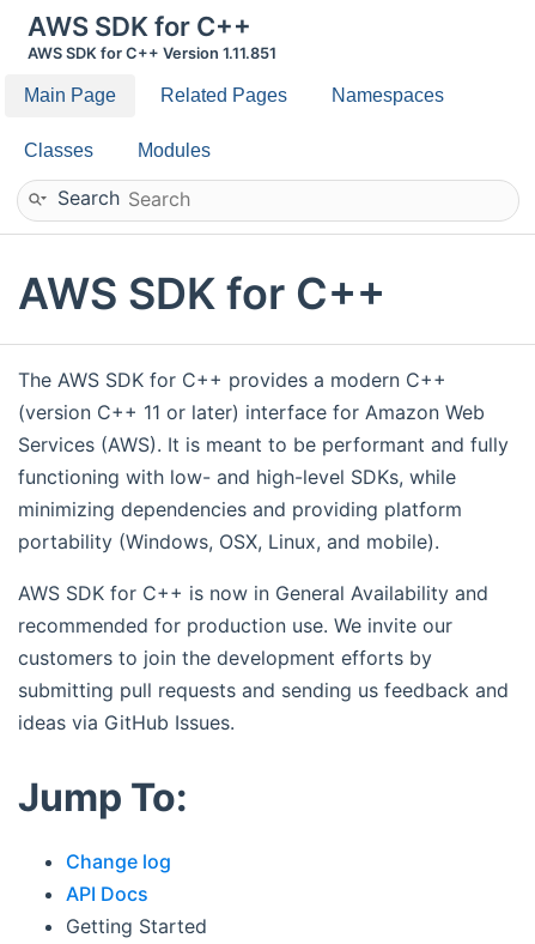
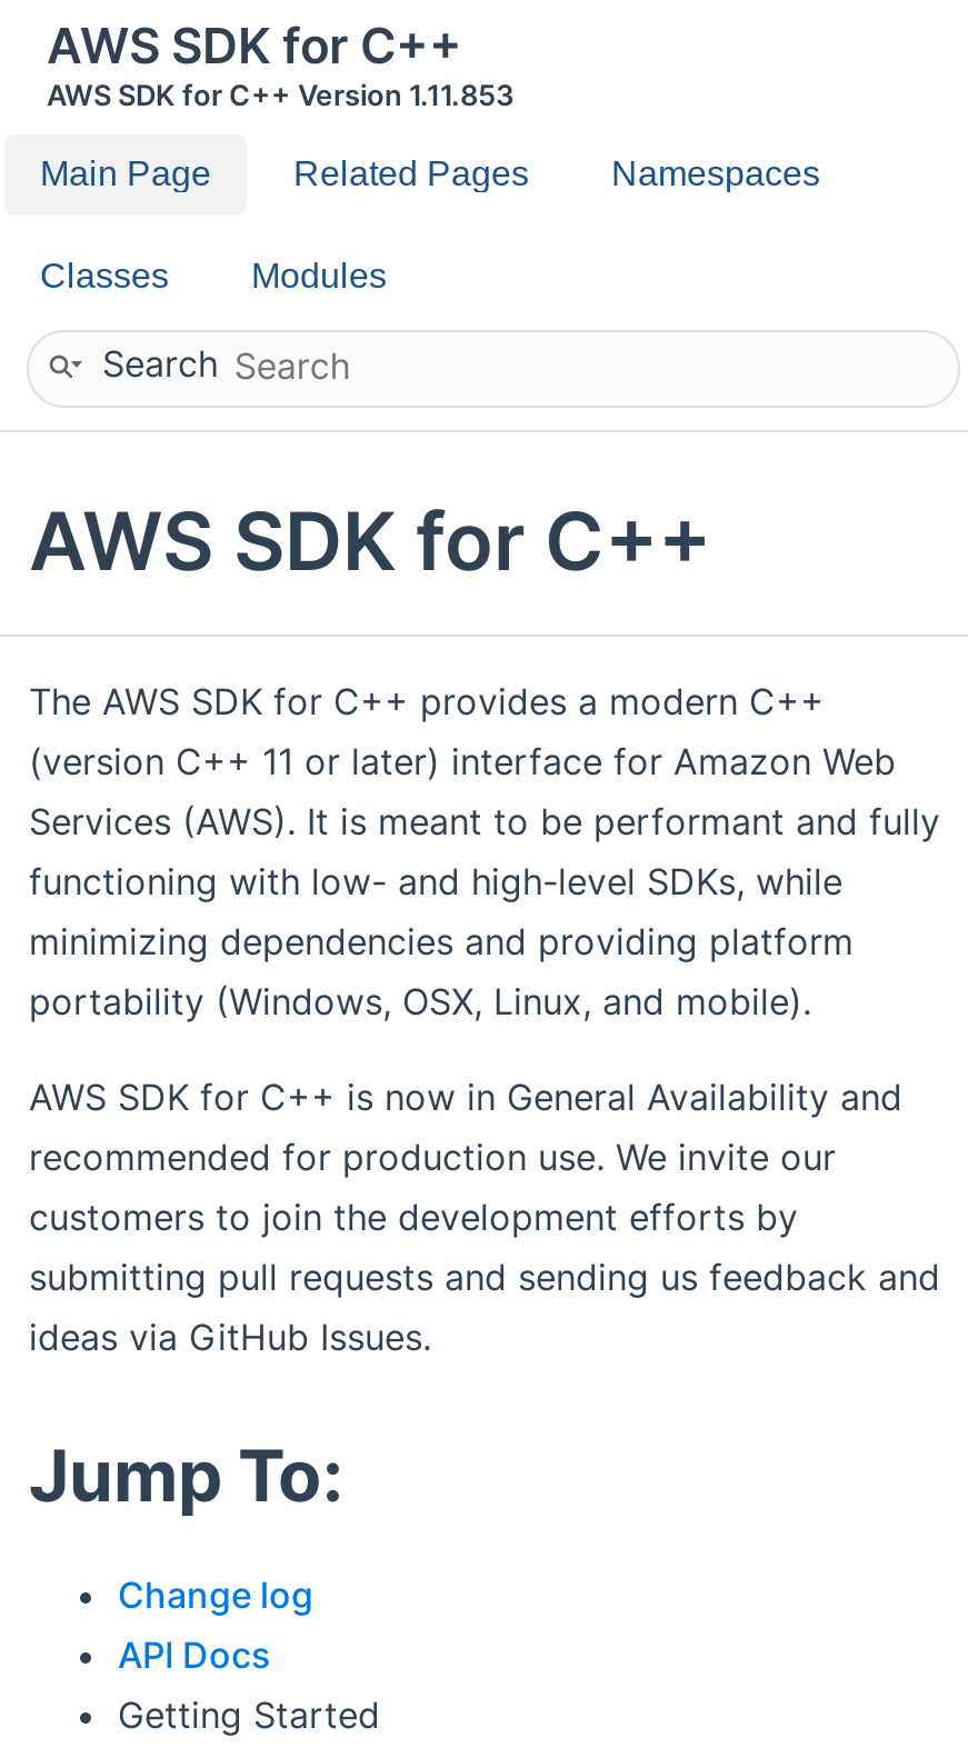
[28,44,276,62] AWS SDK for C++ Version 1.11.851 -> [47,79,513,112] AWS SDK for C++ Version 1.11.853

